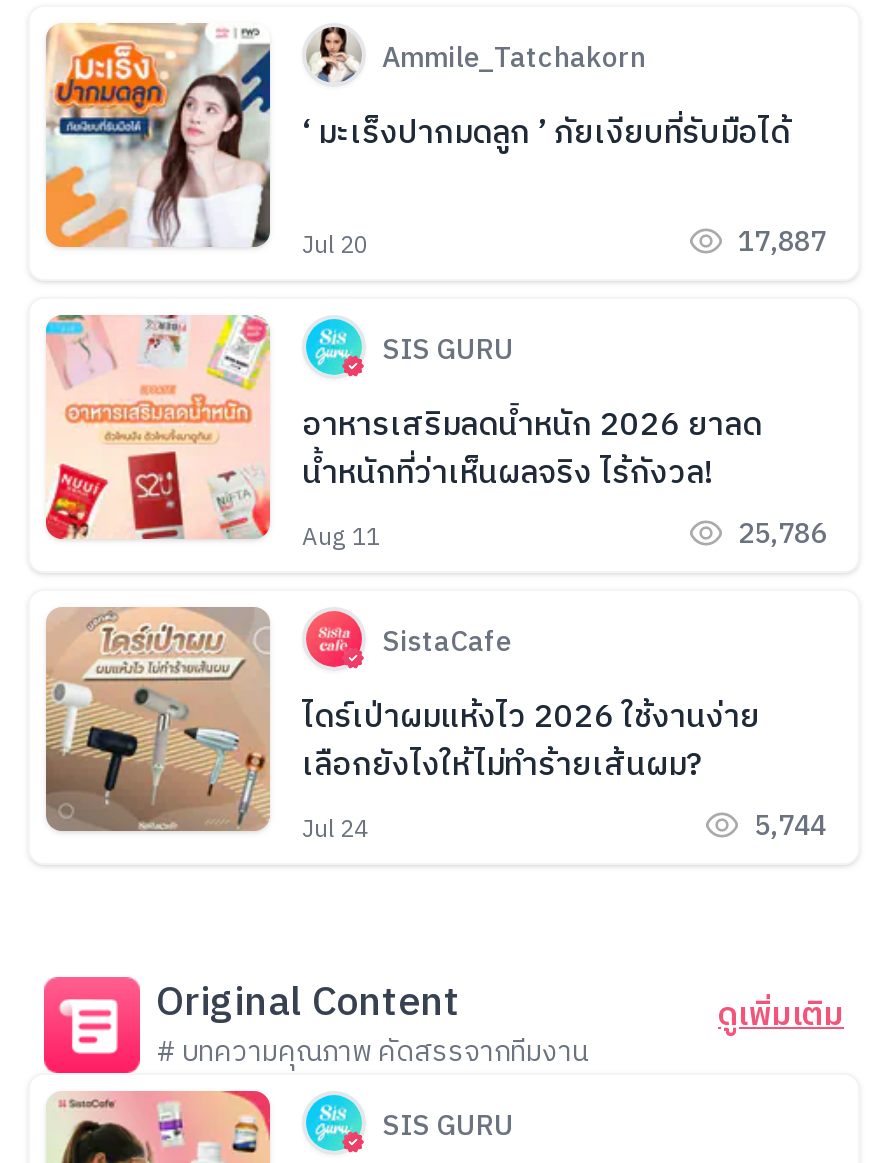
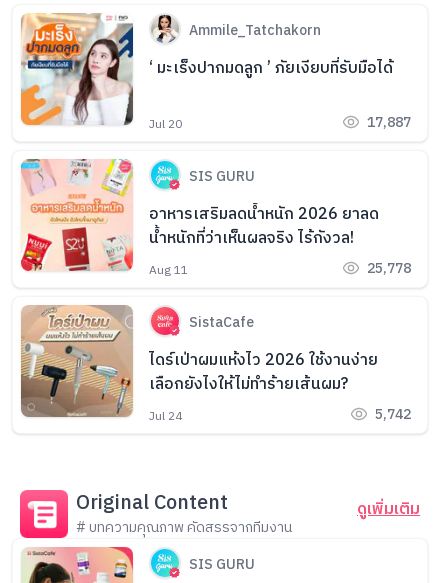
[738,510,826,556] 25,786 -> [367,257,411,280] 25,778
[754,802,826,848] 5,744 -> [375,403,411,426] 5,742

